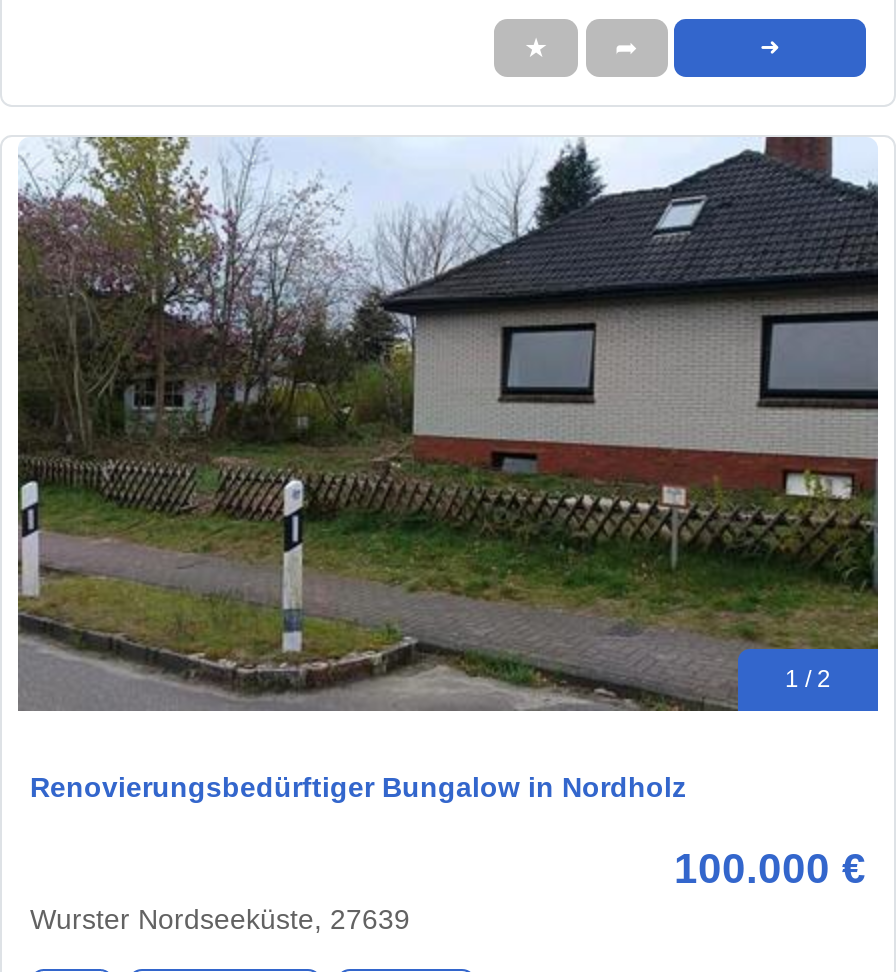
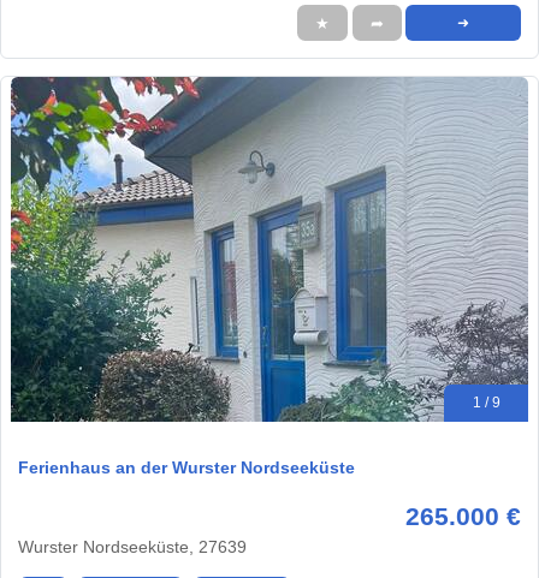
[16,134,880,712] [image] | 1 / 2 -> [10,76,528,423] [image] | 1 / 9
[30,772,686,804] Renovierungsbedürftiger Bungalow in Nordholz -> [18,458,355,477] Ferienhaus an der Wurster Nordseeküste
[674,846,866,892] 100.000 € -> [405,502,521,530] 265.000 €

